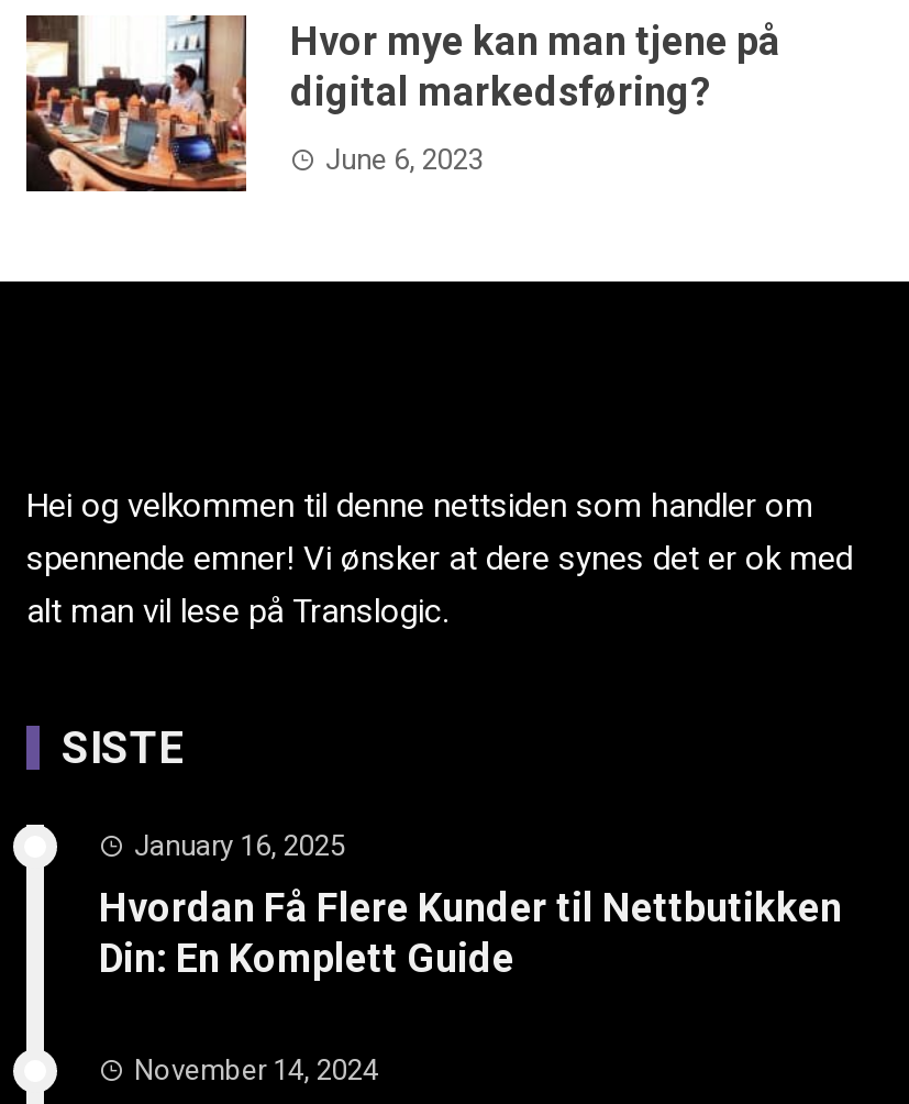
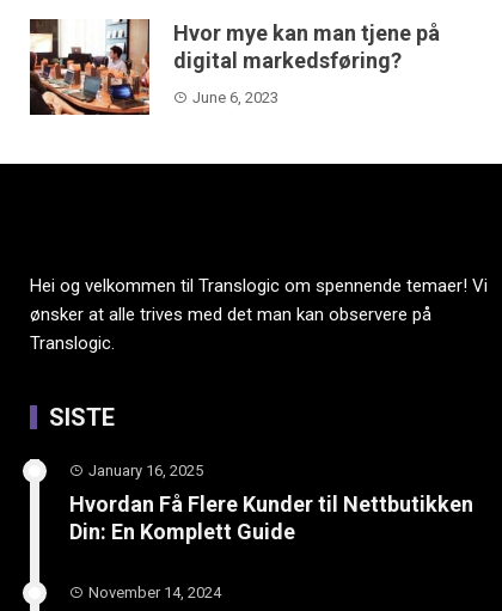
[26,487,853,632] Hei og velkommen til denne nettsiden som handler om | spennende emner! Vi ønsker at dere synes det er ok med | alt man vil lese på Translogic. -> [30,275,488,354] Hei og velkommen til Translogic om spennende temaer! Vi | ønsker at alle trives med det man kan observere på | Translogic.

